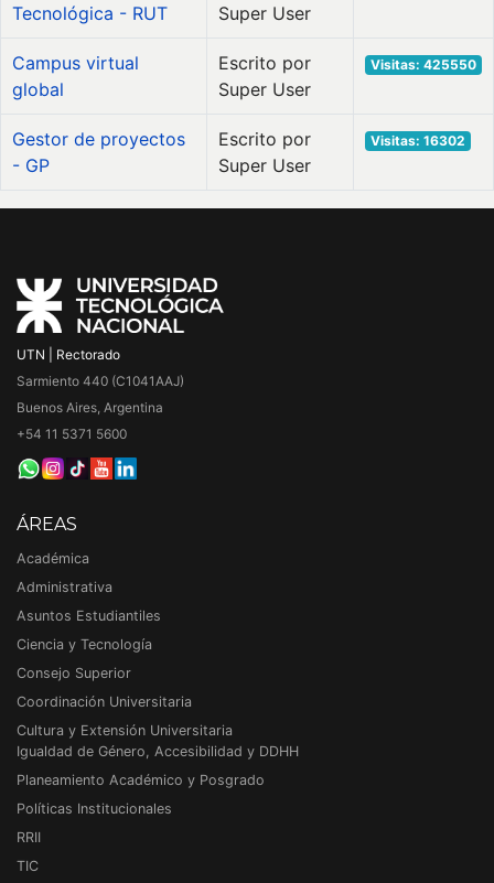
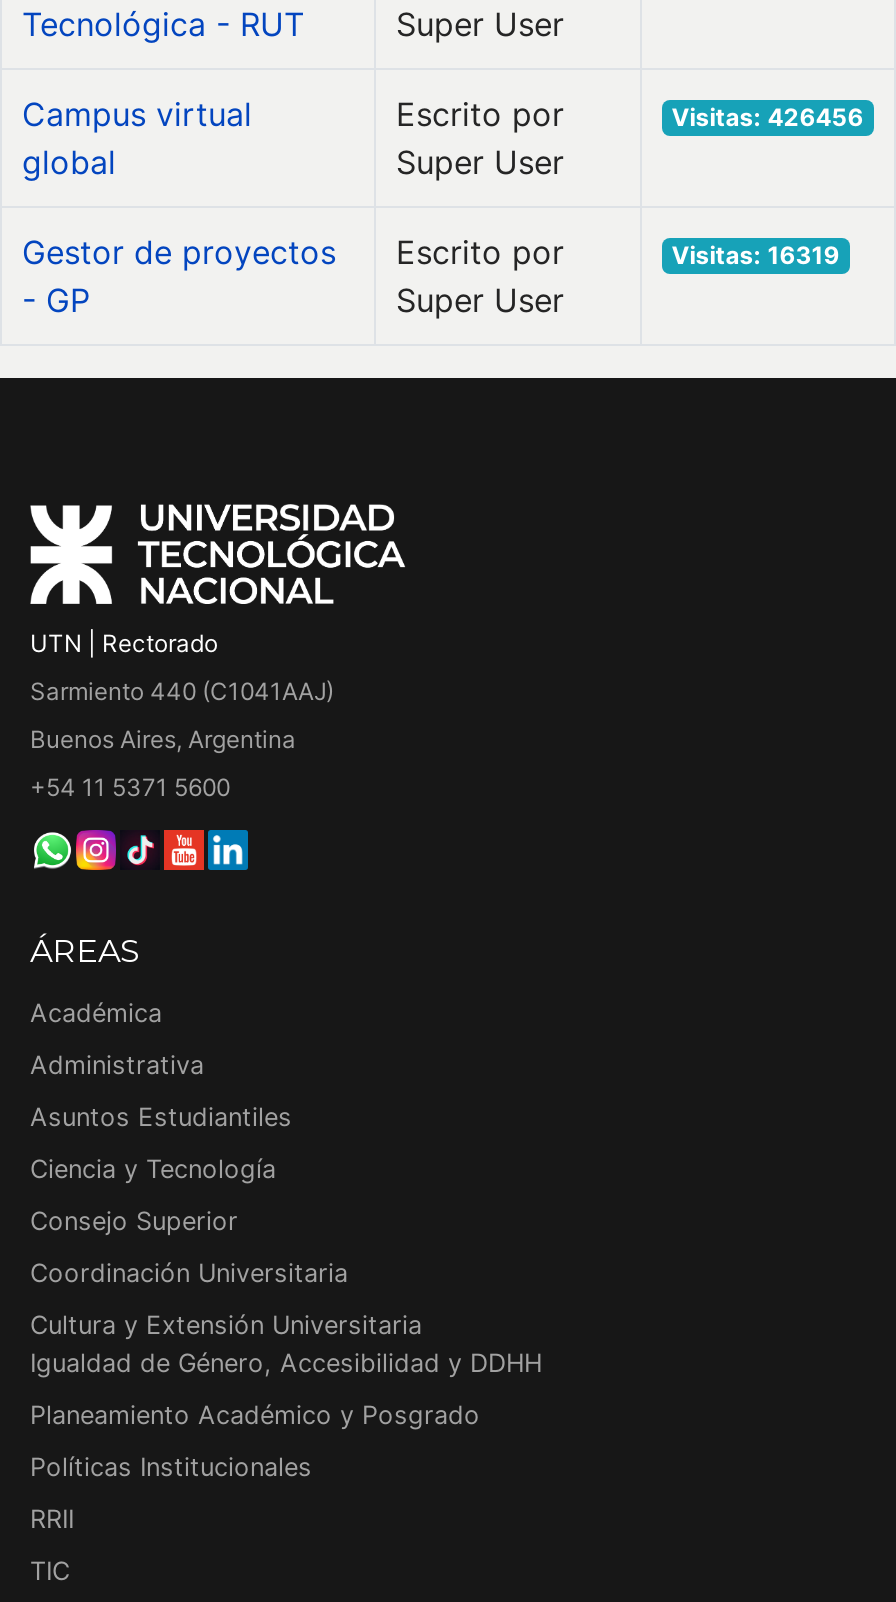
[370,57,476,73] Visitas: 425550 -> [672,103,864,133] Visitas: 426456
[370,133,465,149] Visitas: 16302 -> [672,241,840,271] Visitas: 16319

